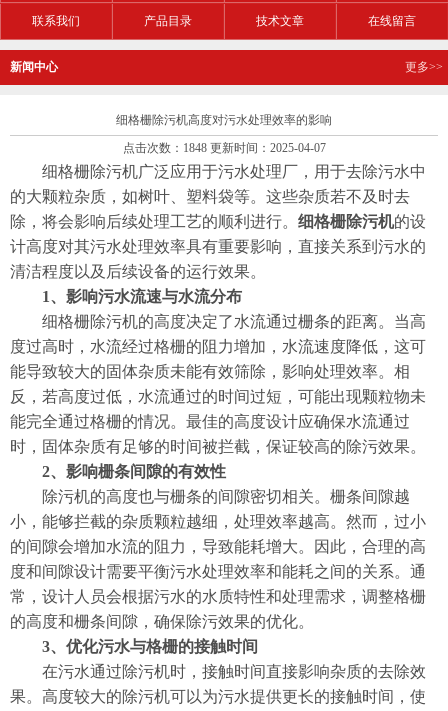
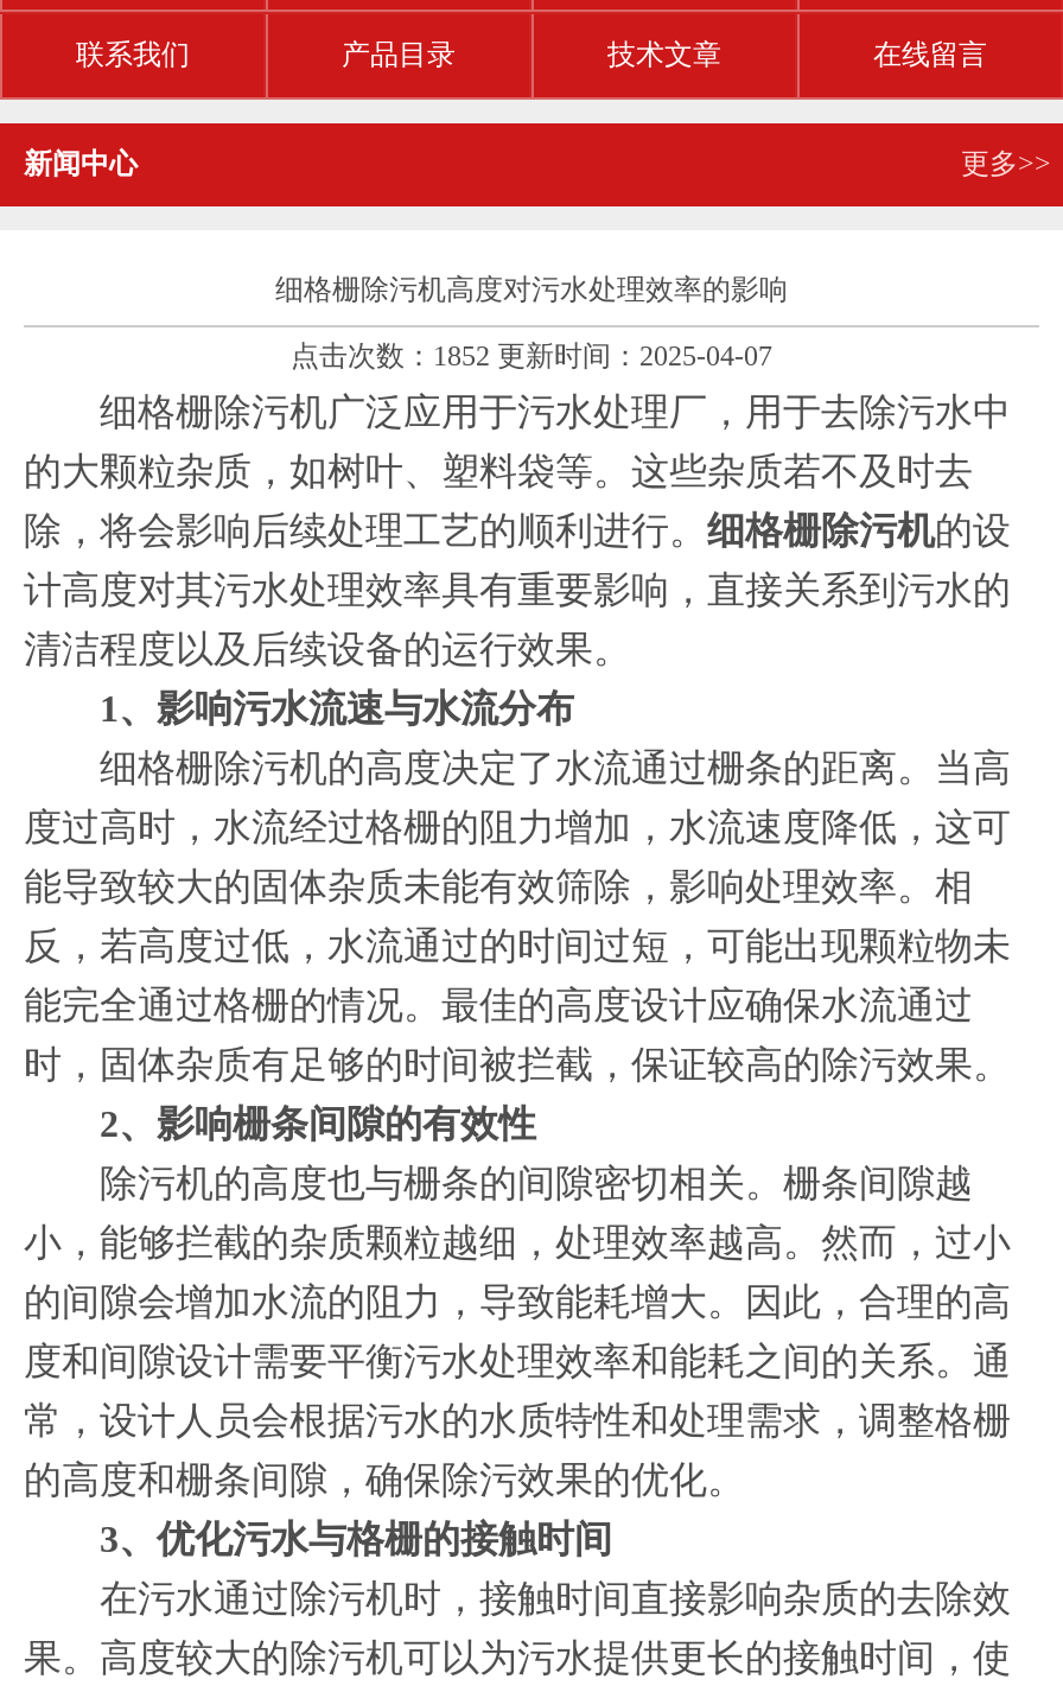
[122,141,325,155] 点击次数：1848 更新时间：2025-04-07 -> [291,339,772,373] 点击次数：1852 更新时间：2025-04-07

